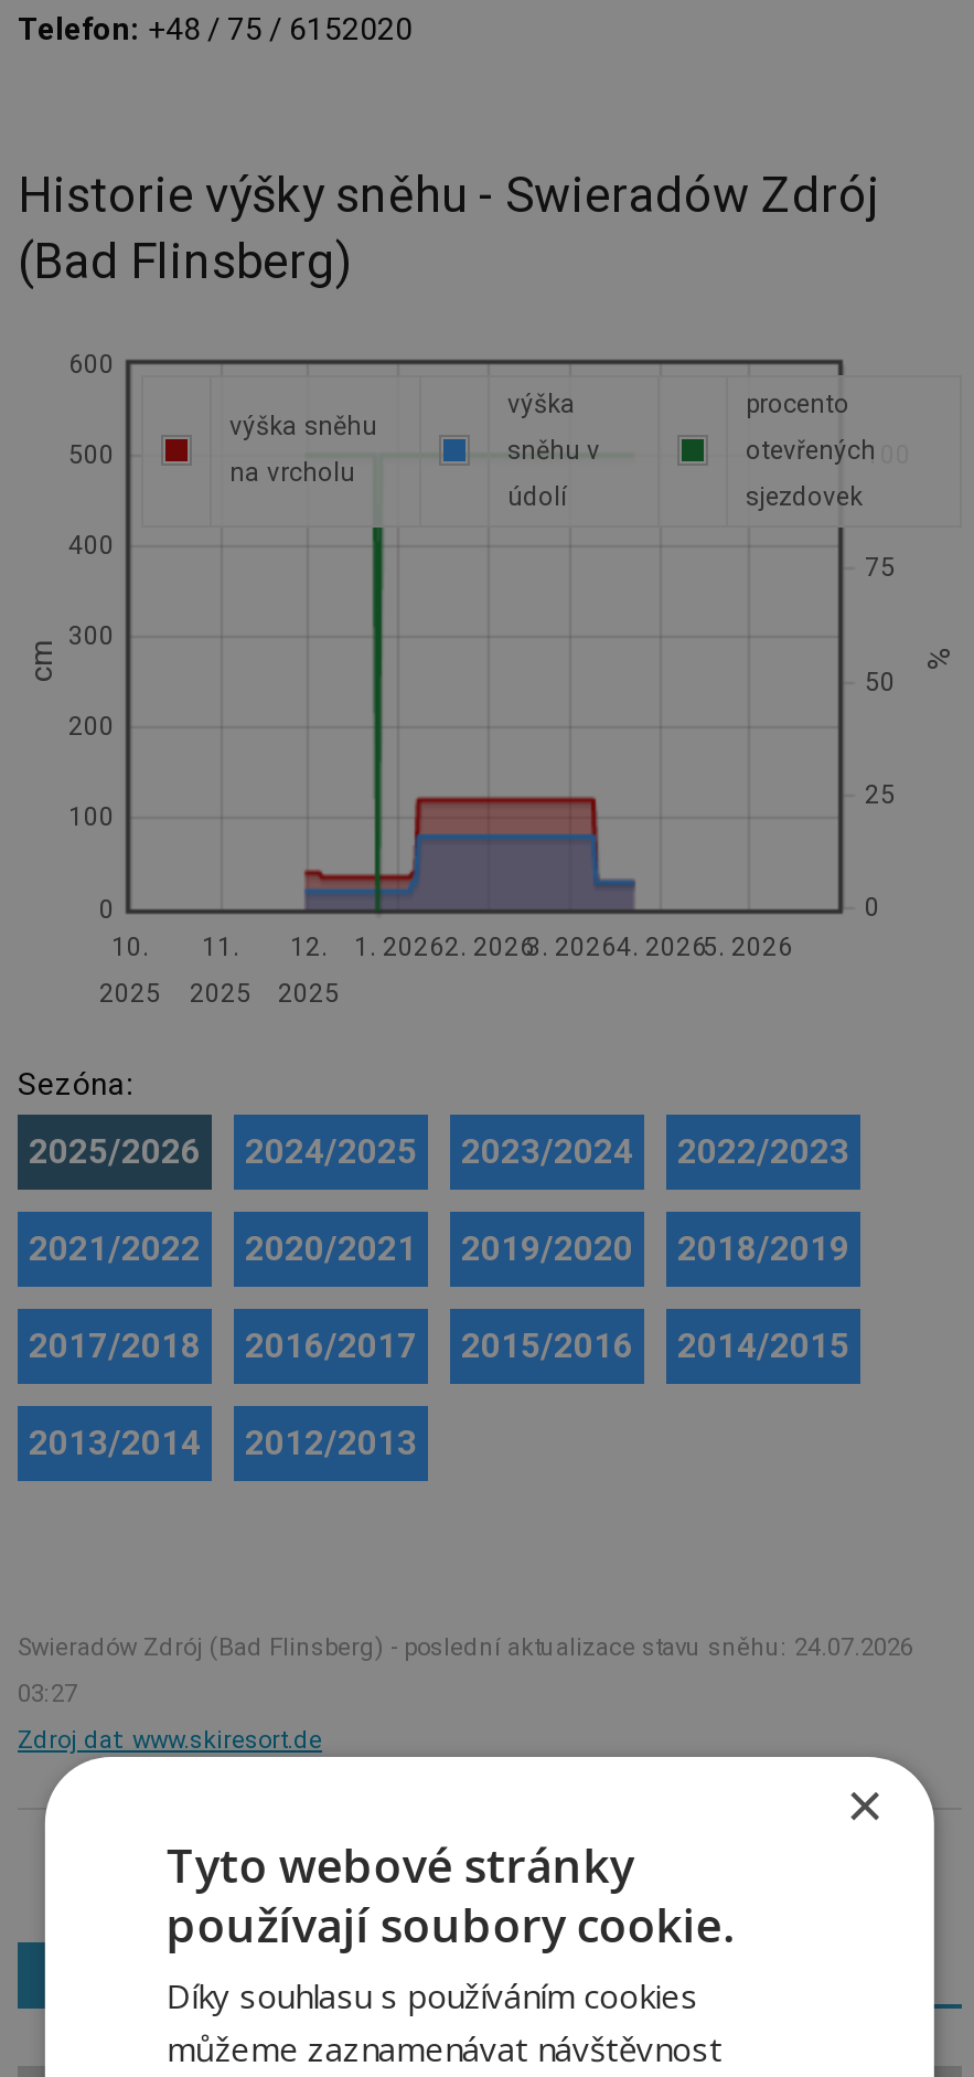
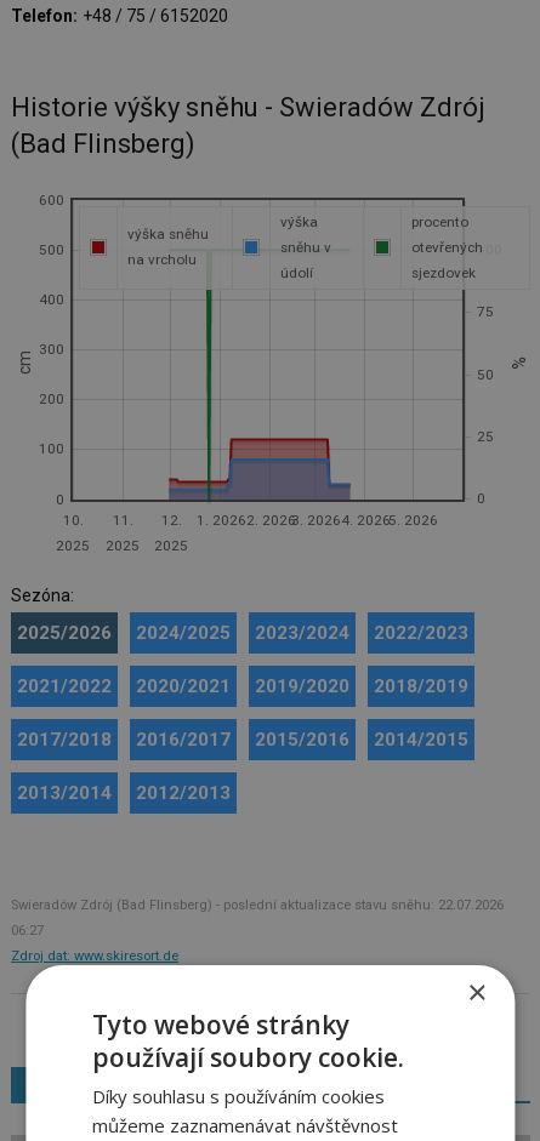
[18,1634,913,1662] Swieradów Zdrój (Bad Flinsberg) - poslední aktualizace stavu sněhu: 24.07.2026 -> [11,897,504,913] Swieradów Zdrój (Bad Flinsberg) - poslední aktualizace stavu sněhu: 22.07.2026
[18,1680,77,1709] 03:27 -> [11,923,44,939] 06:27

